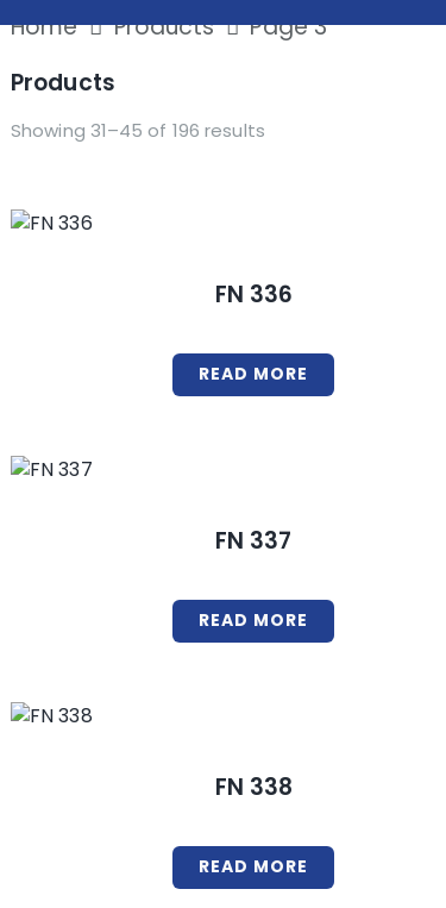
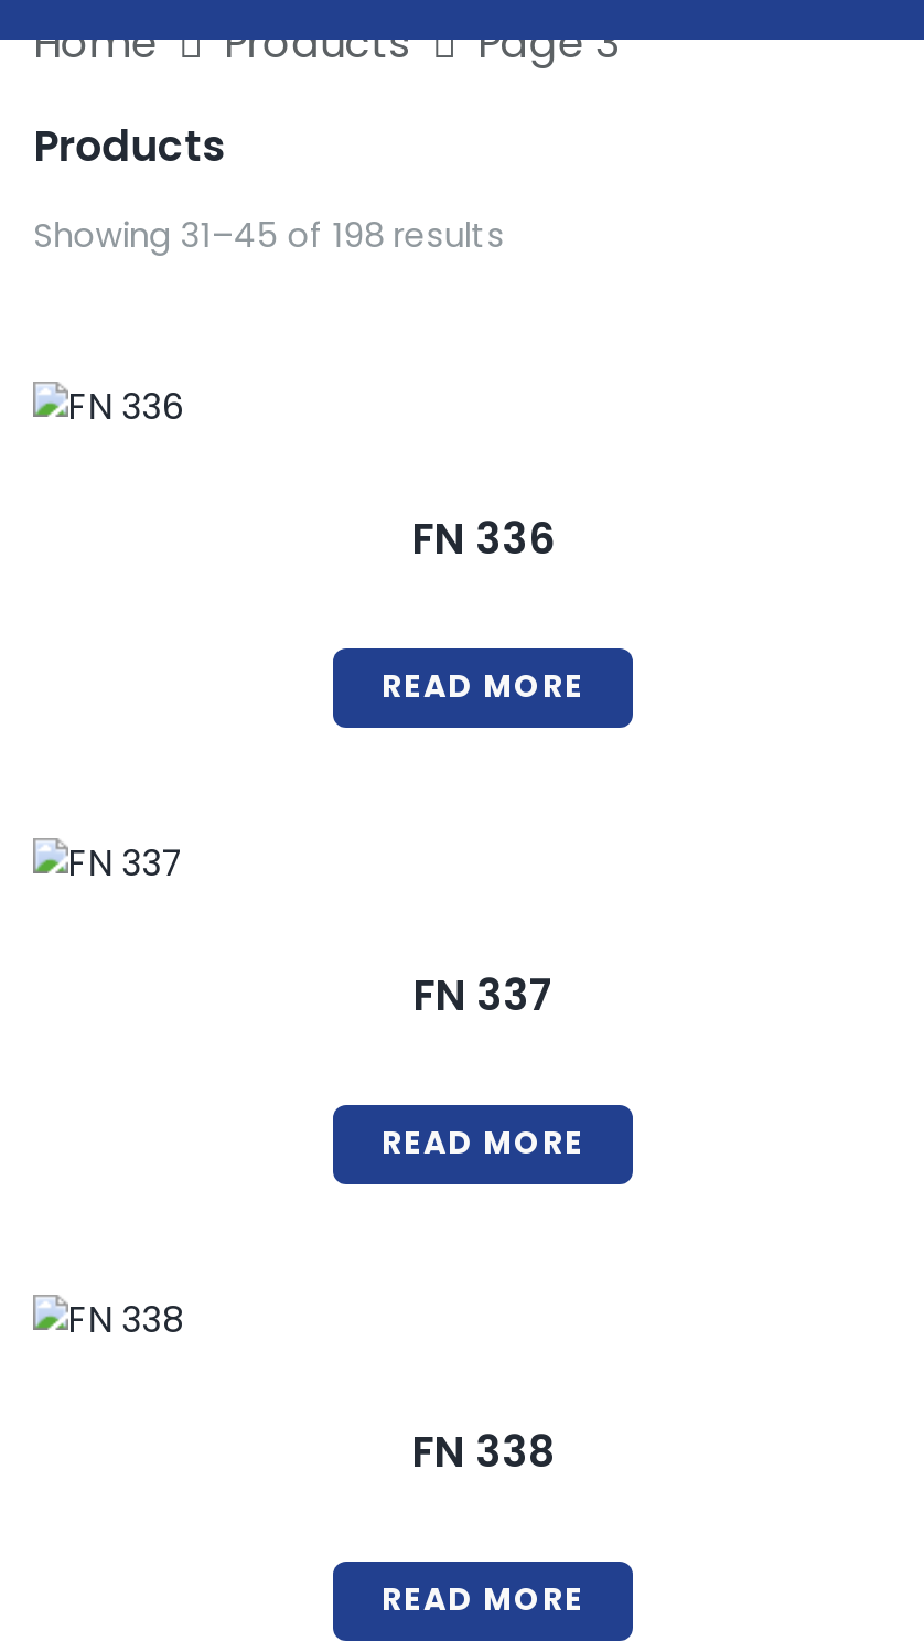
[11,118,265,143] Showing 31–45 of 196 results -> [33,212,505,258] Showing 31–45 of 198 results

